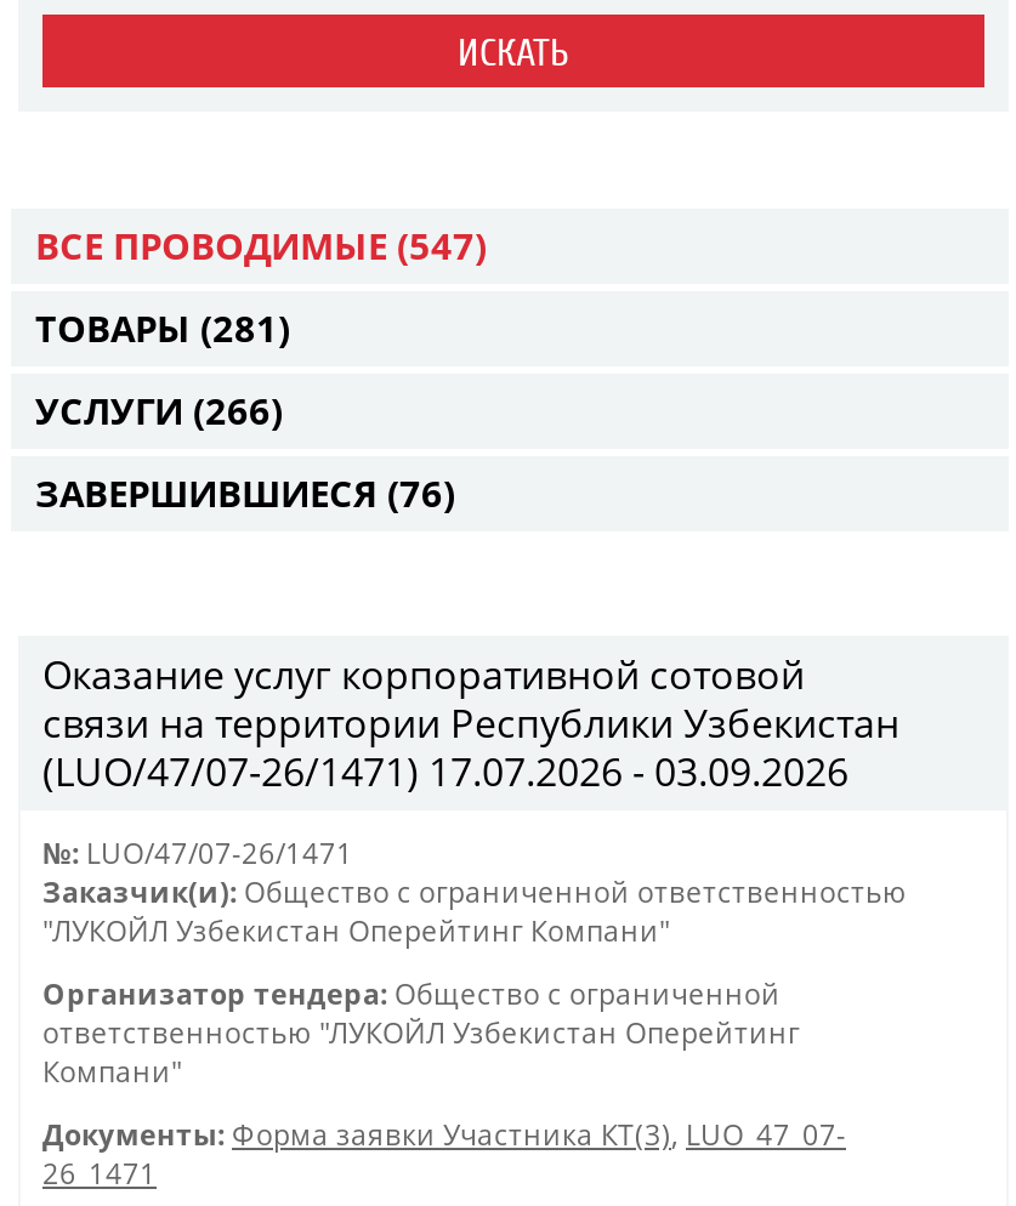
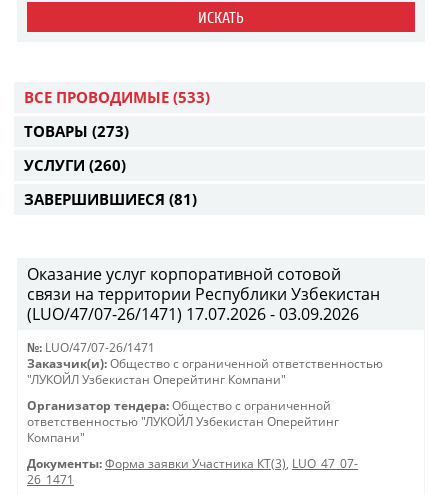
[35,221,487,269] ВСЕ ПРОВОДИМЫЕ (547) -> [24,87,210,107] ВСЕ ПРОВОДИМЫЕ (533)
[35,303,290,352] ТОВАРЫ (281) -> [24,121,129,141] ТОВАРЫ (273)
[35,386,283,434] УСЛУГИ (266) -> [24,155,126,175] УСЛУГИ (260)
[35,468,455,517] ЗАВЕРШИВШИЕСЯ (76) -> [24,189,197,209] ЗАВЕРШИВШИЕСЯ (81)

